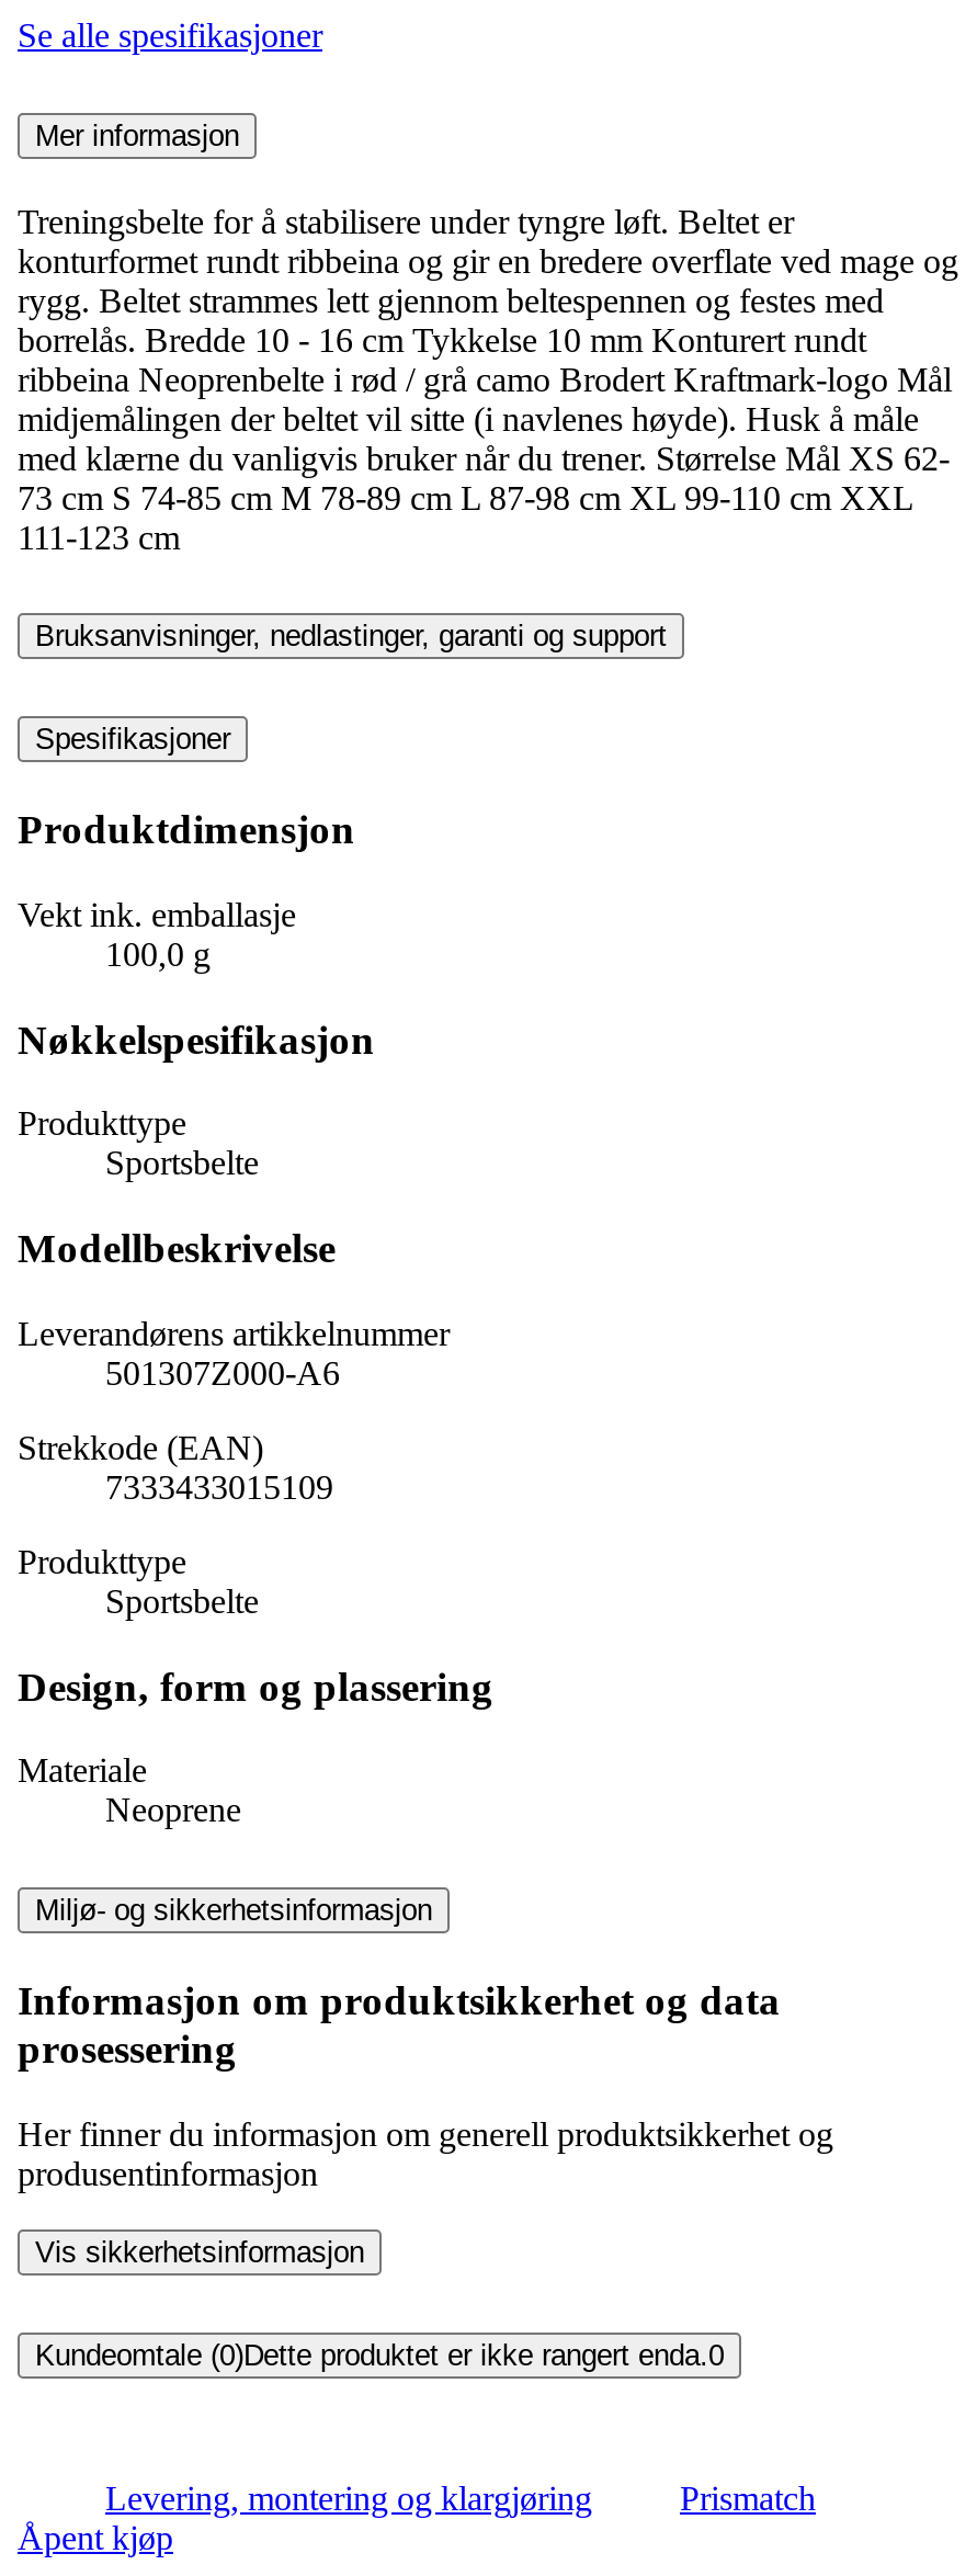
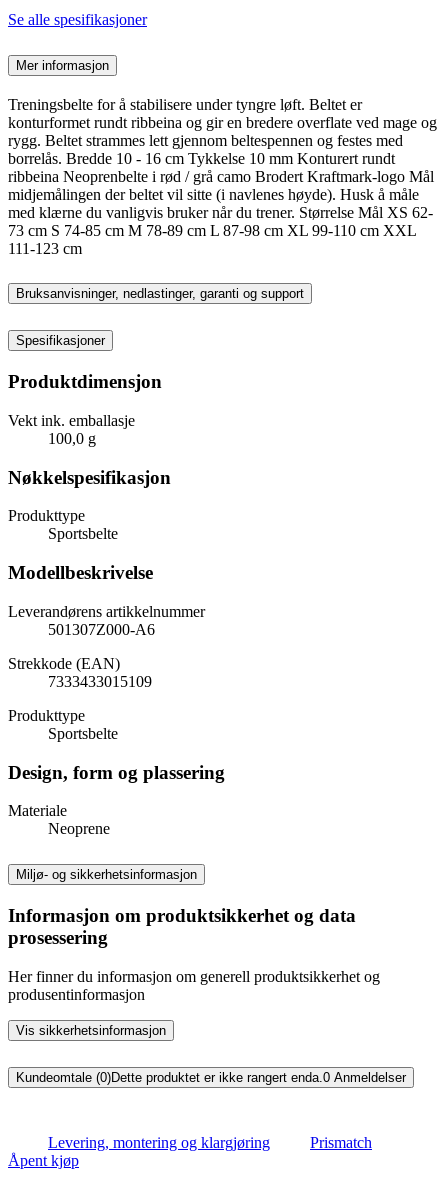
[35,2338,724,2371] Kundeomtale (0)Dette produktet er ikke rangert enda.0 -> [16,1070,406,1085] Kundeomtale (0)Dette produktet er ikke rangert enda.0 Anmeldelser

